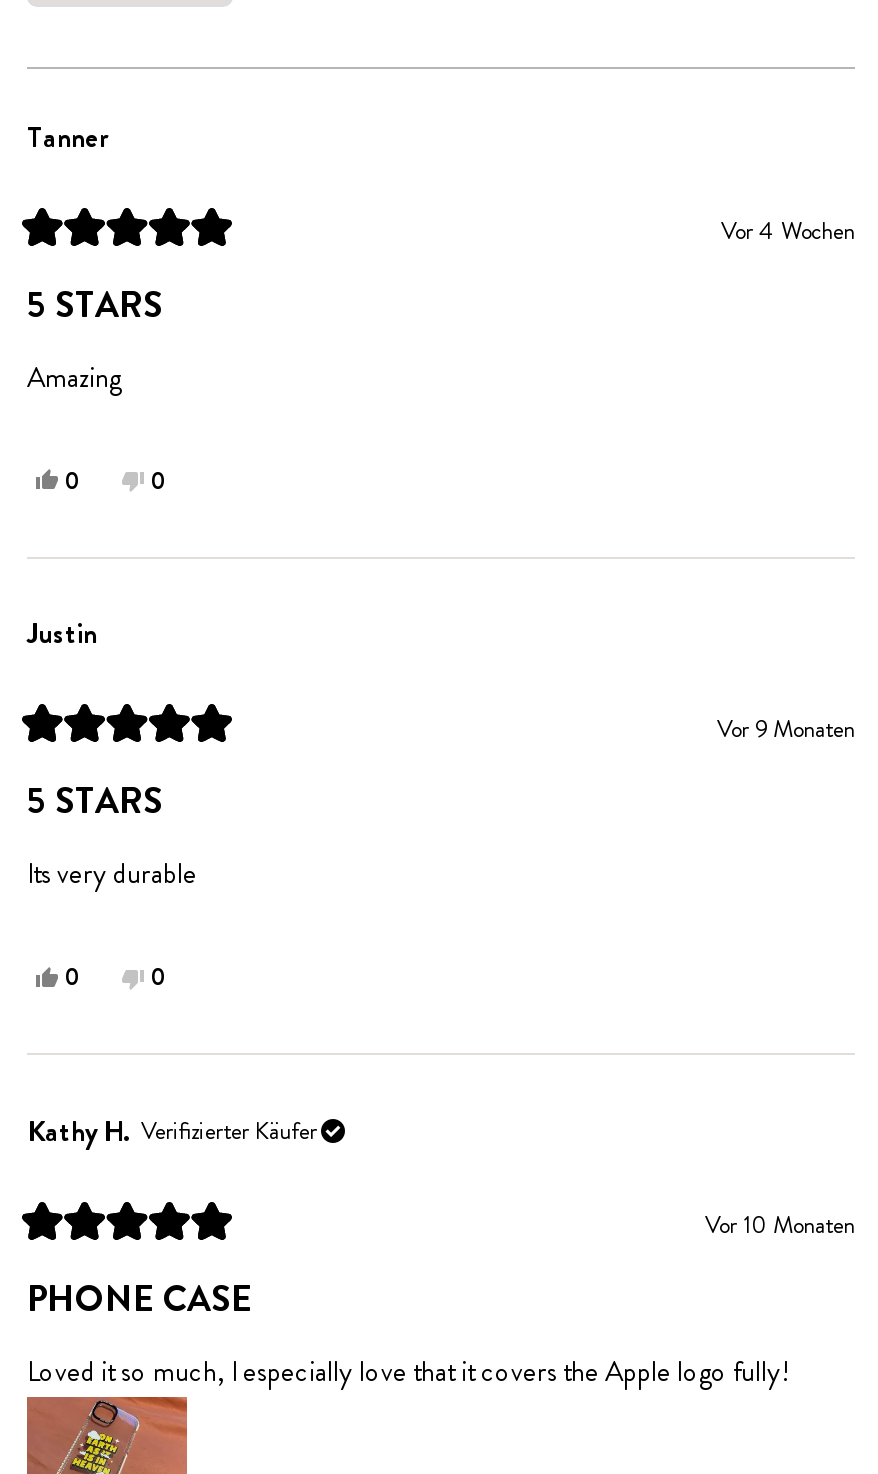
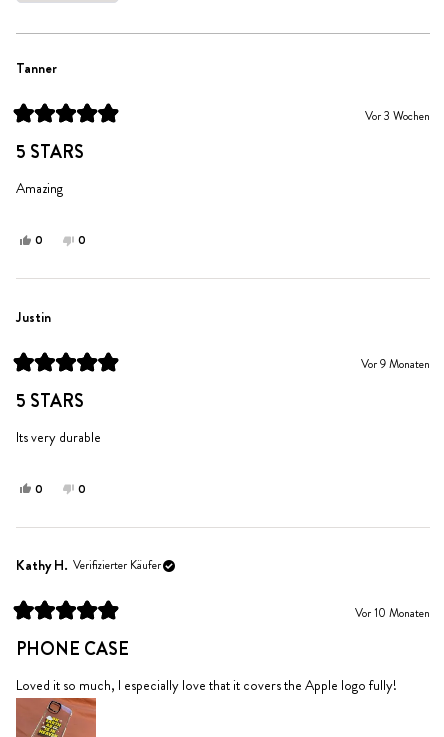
[721,213,855,249] Vor 4 Wochen -> [365,107,430,125] Vor 3 Wochen

